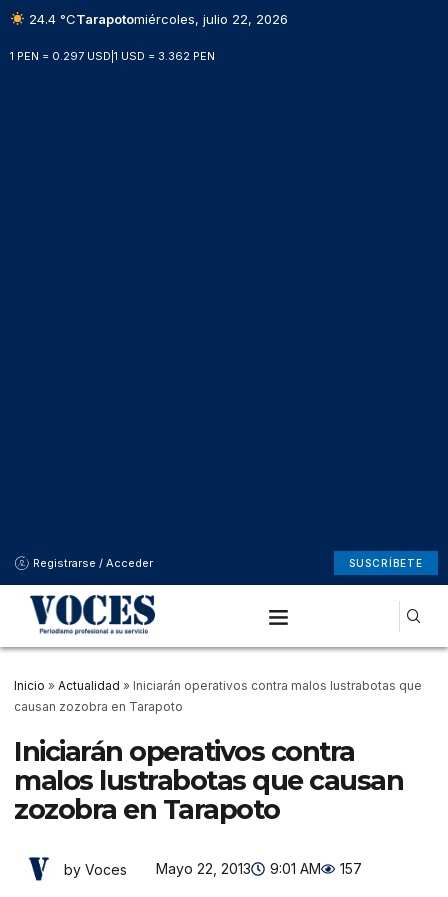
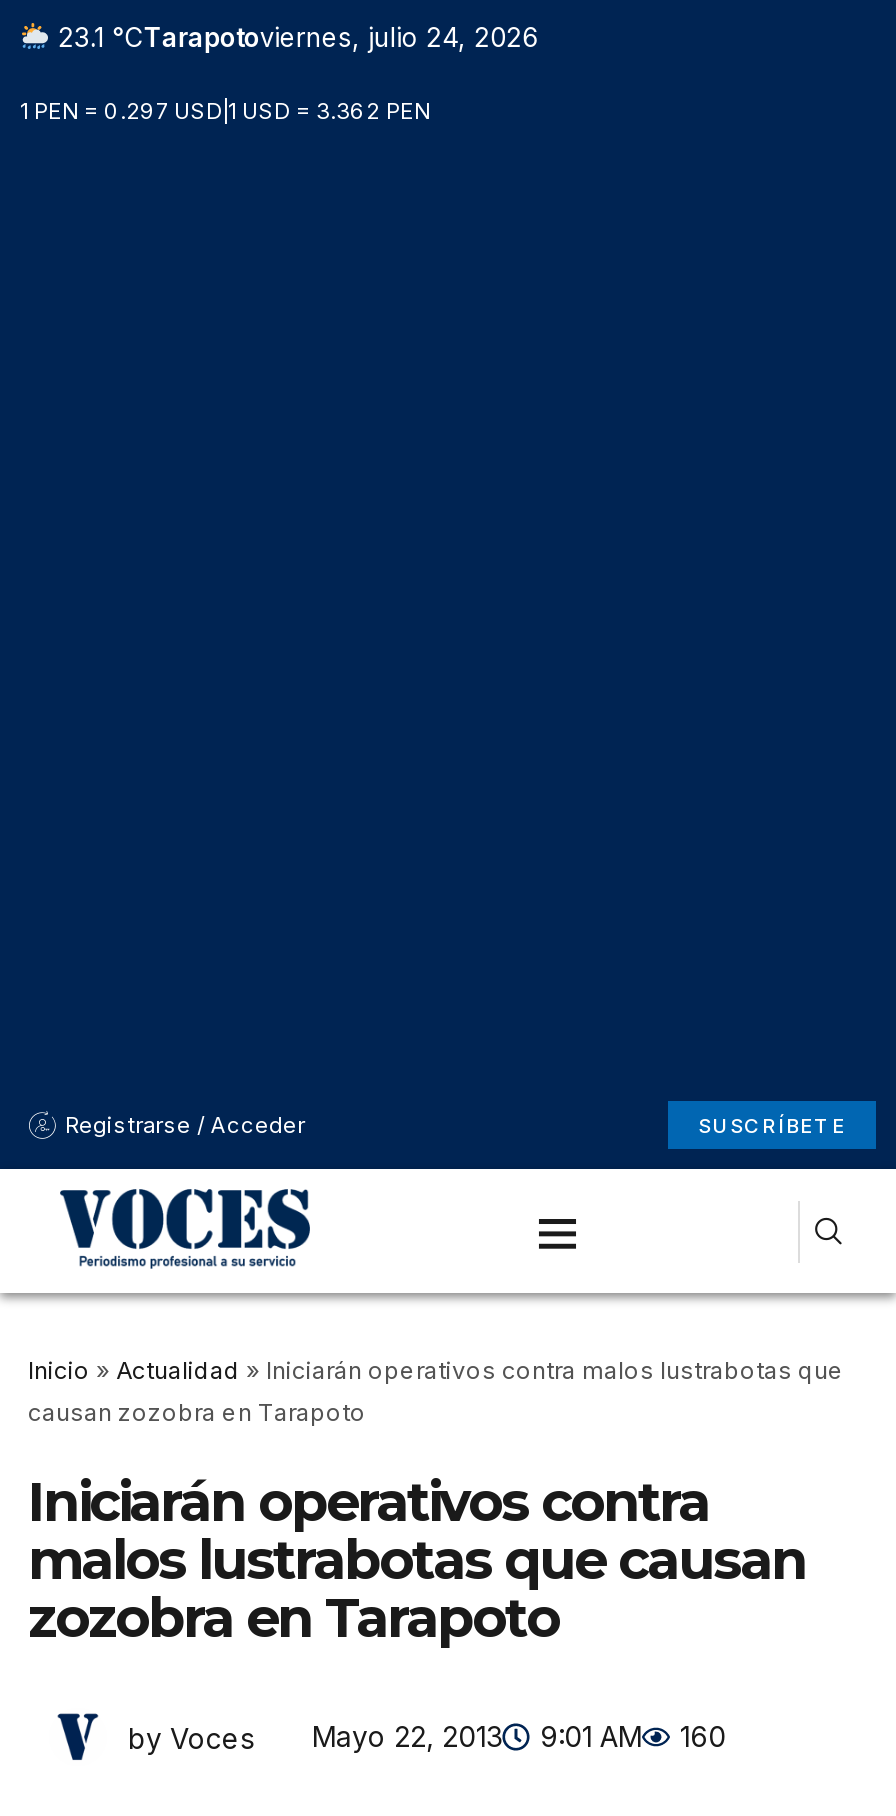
[25,11,288,27] 24.4 °CTarapotomiércoles, julio 22, 2026 -> [50,21,538,53] 23.1 °CTarapotoviernes, julio 24, 2026
[64,860,362,877] by Voces Mayo 22, 2013 9:01 AM 157 -> [128,1719,726,1754] by Voces Mayo 22, 2013 9:01 AM 160

